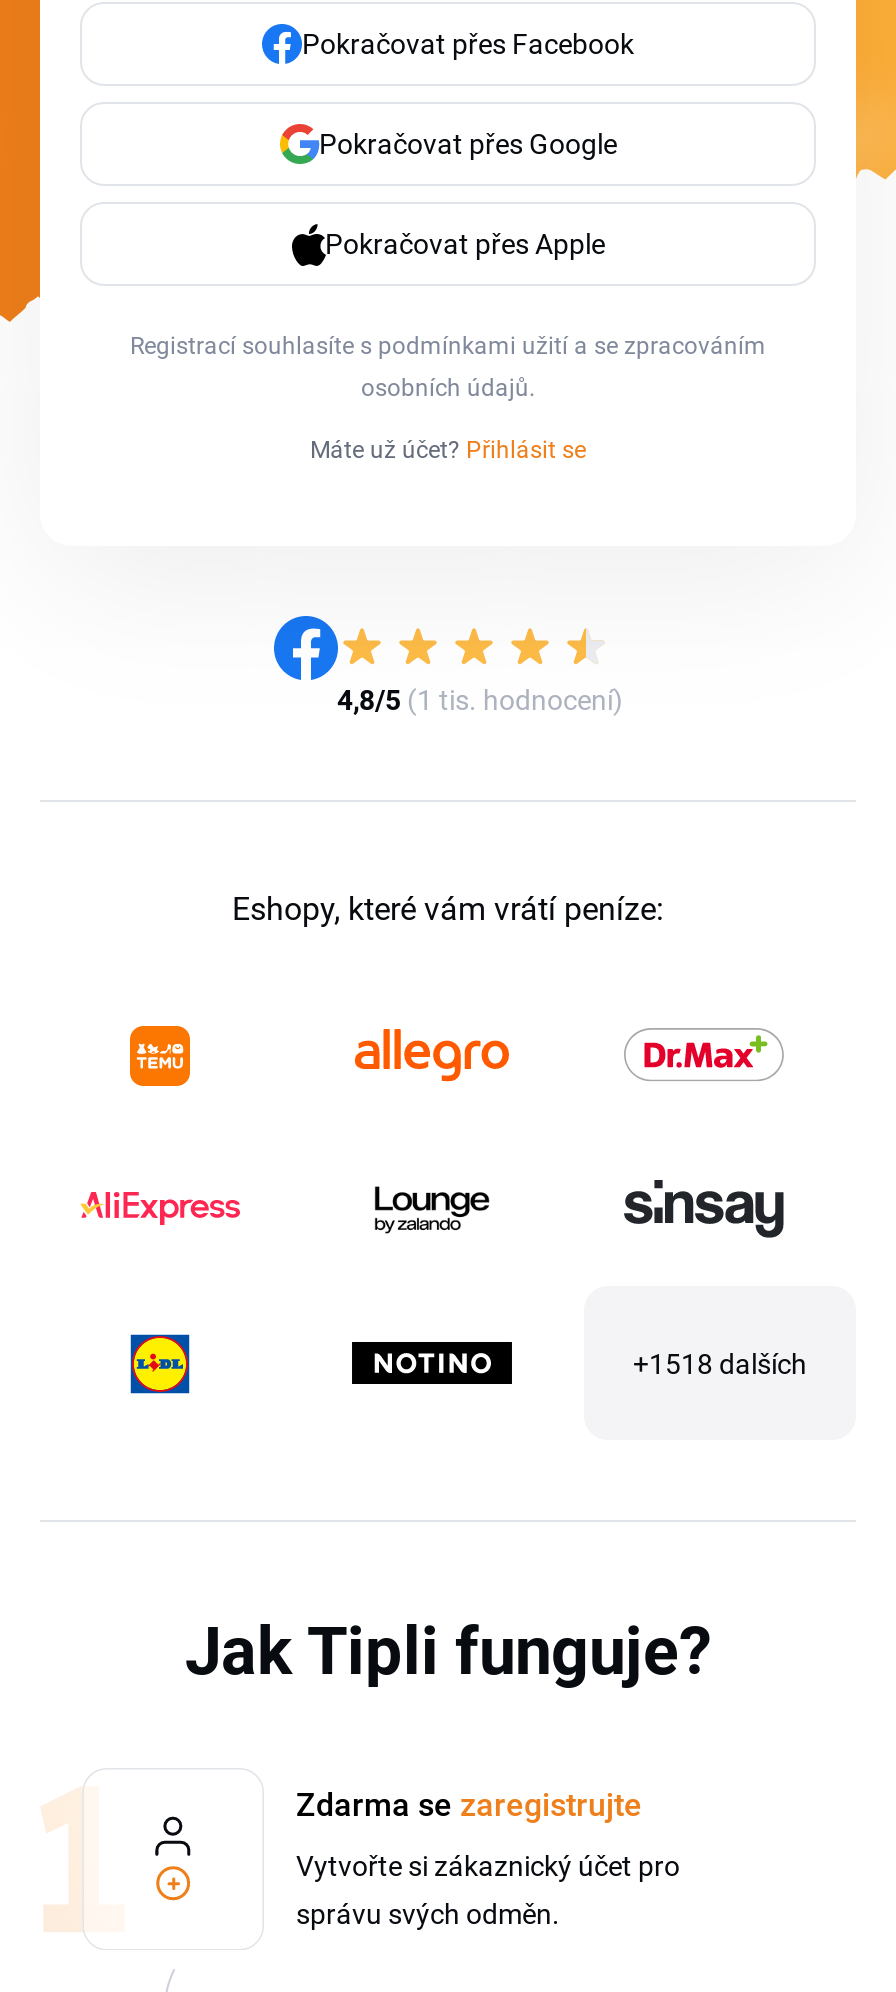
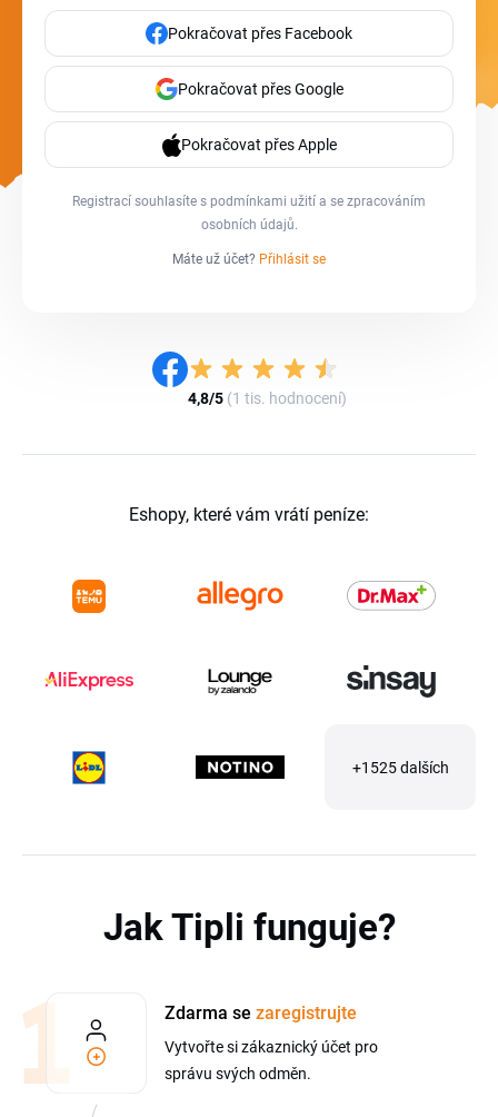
[633,1347,807,1379] +1518 dalších -> [352,758,449,776] +1525 dalších

